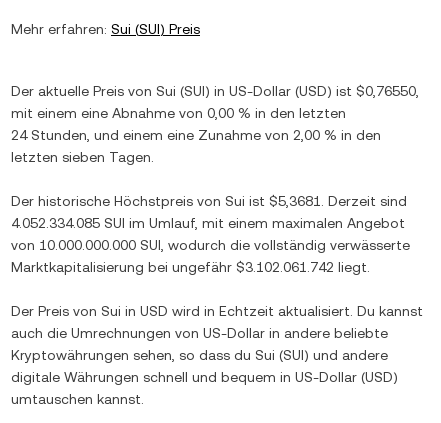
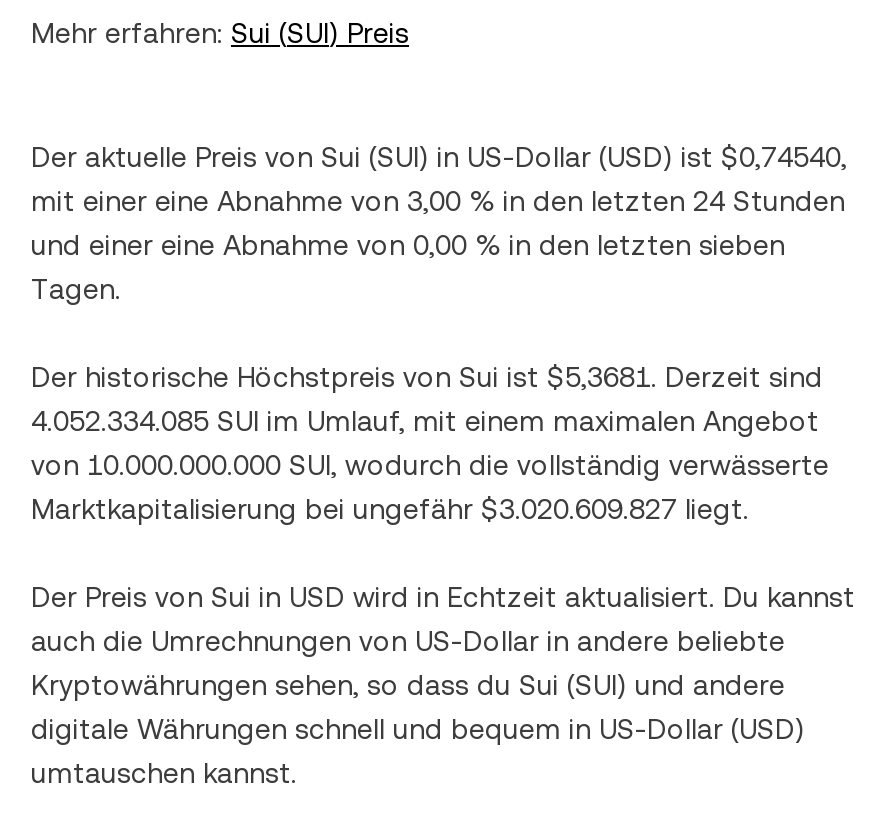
[11,83,419,165] Der aktuelle Preis von Sui (SUI) in US-Dollar (USD) ist $0,76550, | mit einem eine Abnahme von 0,00 % in den letzten | 24 Stunden, und einem eine Zunahme von 2,00 % in den | letzten sieben Tagen. -> [31,141,847,305] Der aktuelle Preis von Sui (SUI) in US-Dollar (USD) ist $0,74540, | mit einer eine Abnahme von 3,00 % in den letzten 24 Stunden | und einer eine Abnahme von 0,00 % in den letzten sieben | Tagen.
[11,259,370,275] Marktkapitalisierung bei ungefähr $3.102.061.742 liegt. -> [31,493,749,525] Marktkapitalisierung bei ungefähr $3.020.609.827 liegt.

